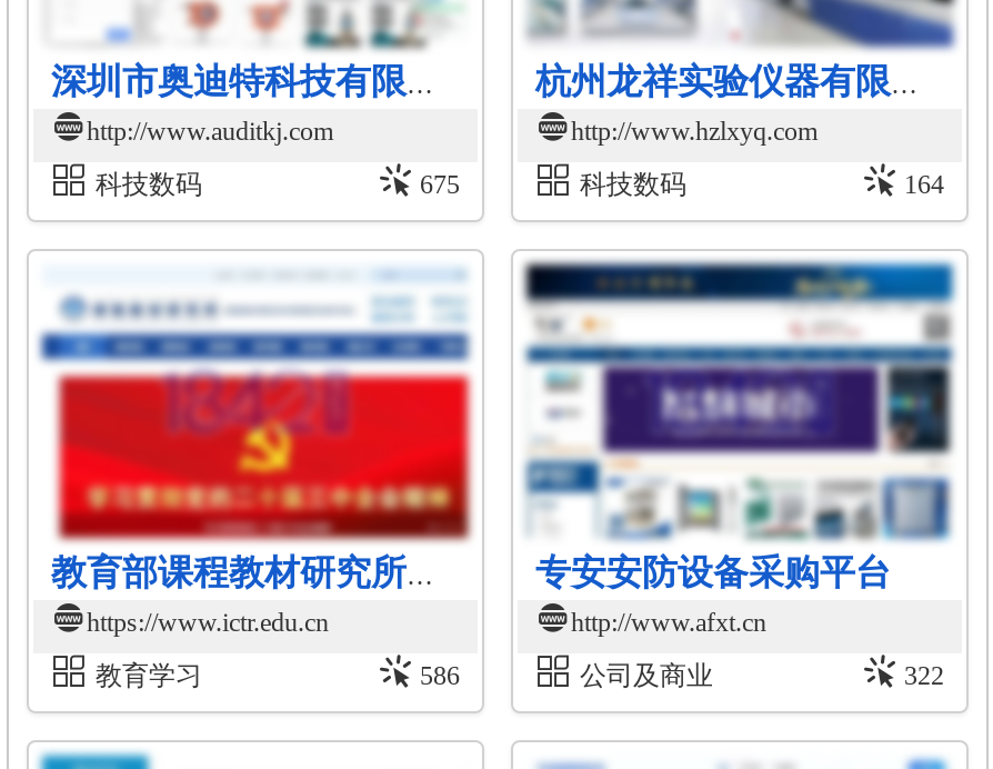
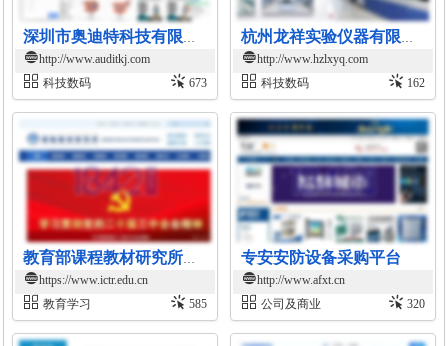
[413,169,460,200] 675 -> [186,76,207,90] 673
[897,169,944,200] 164 -> [404,76,425,90] 162
[413,660,460,691] 586 -> [186,297,207,311] 585
[897,660,944,691] 322 -> [404,297,425,311] 320

